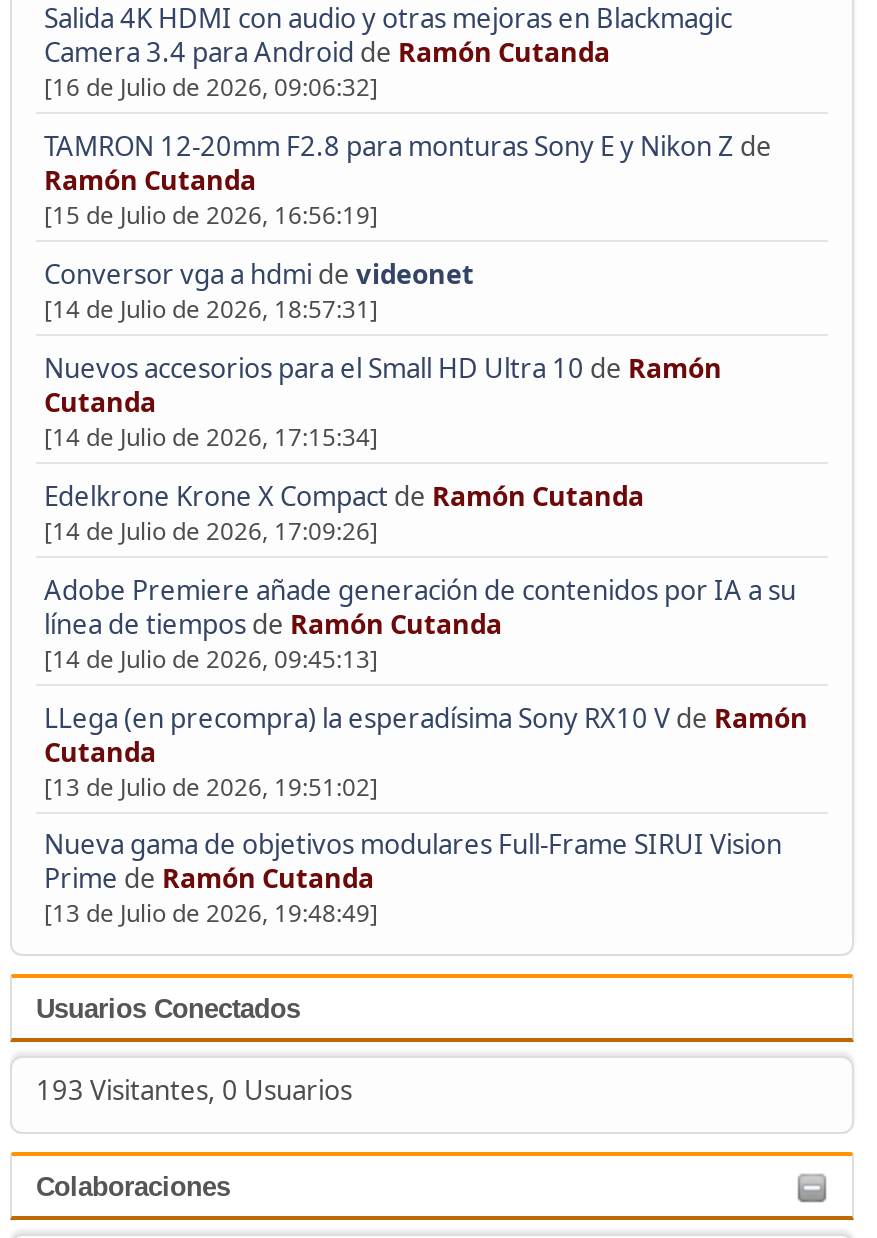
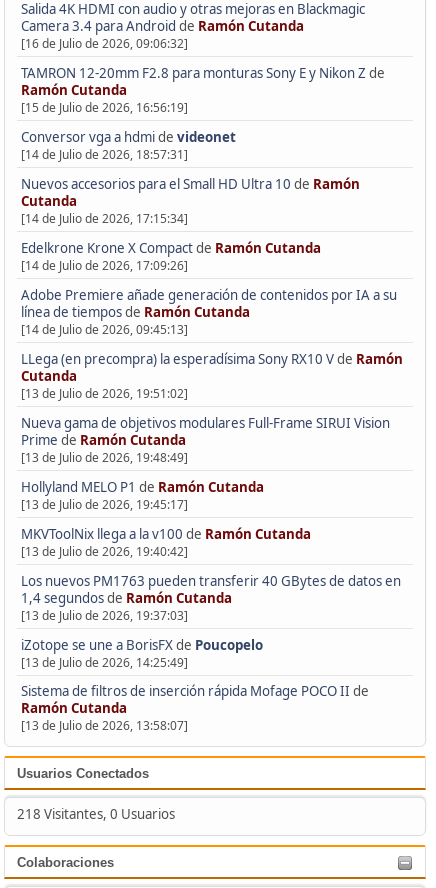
none -> [21,478,401,734] Hollyland MELO P1 de Ramón Cutanda | [13 de Julio de 2026, 19:45:17] | MKVToolNix llega a la v100 de Ramón Cutanda | [13 de Julio de 2026, 19:40:42] | Los nuevos PM1763 pueden transferir 40 GBytes de datos en | 1,4 segundos de Ramón Cutanda | [13 de Julio de 2026, 19:37:03] | iZotope se une a BorisFX de Poucopelo | [13 de Julio de 2026, 14:25:49] | Sistema de filtros de inserción rápida Mofage POCO II de | Ramón Cutanda | [13 de Julio de 2026, 13:58:07]
[36,1073,352,1109] 193 Visitantes, 0 Usuarios -> [17,805,175,823] 218 Visitantes, 0 Usuarios

